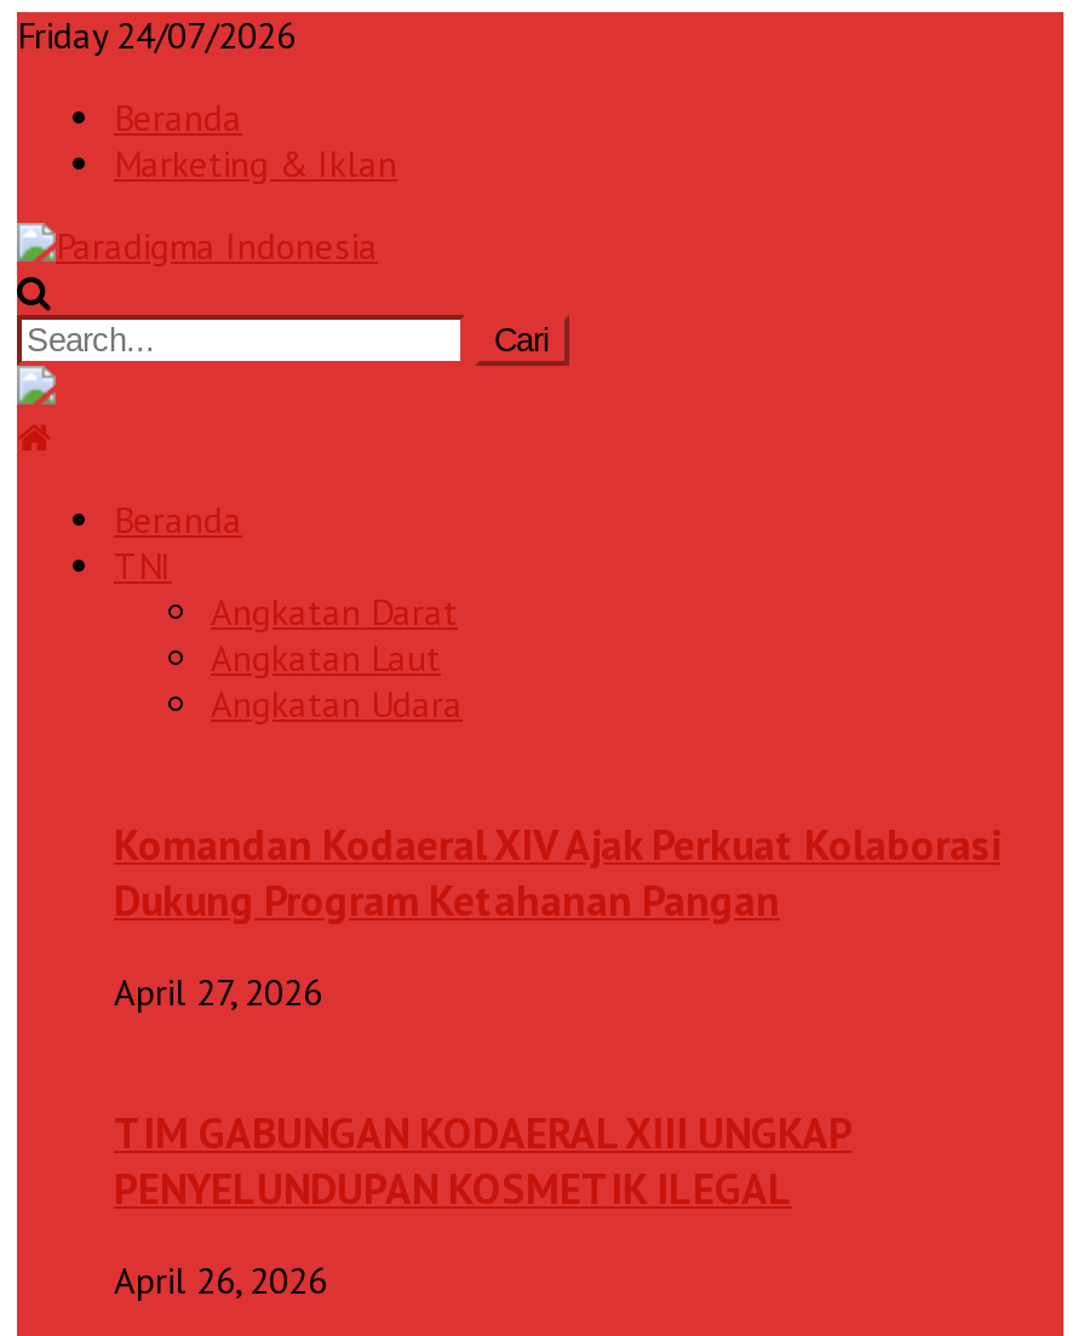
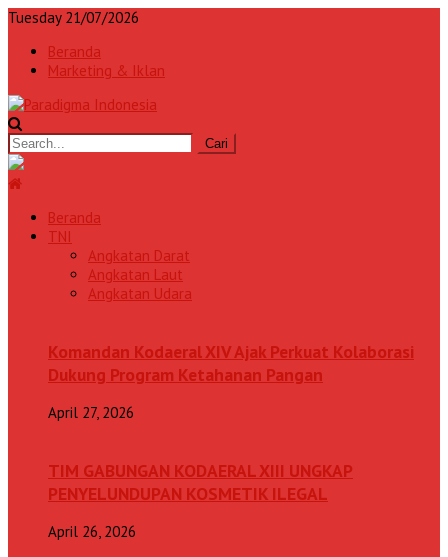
[17,12,296,58] Friday 24/07/2026 -> [8,8,139,27] Tuesday 21/07/2026

